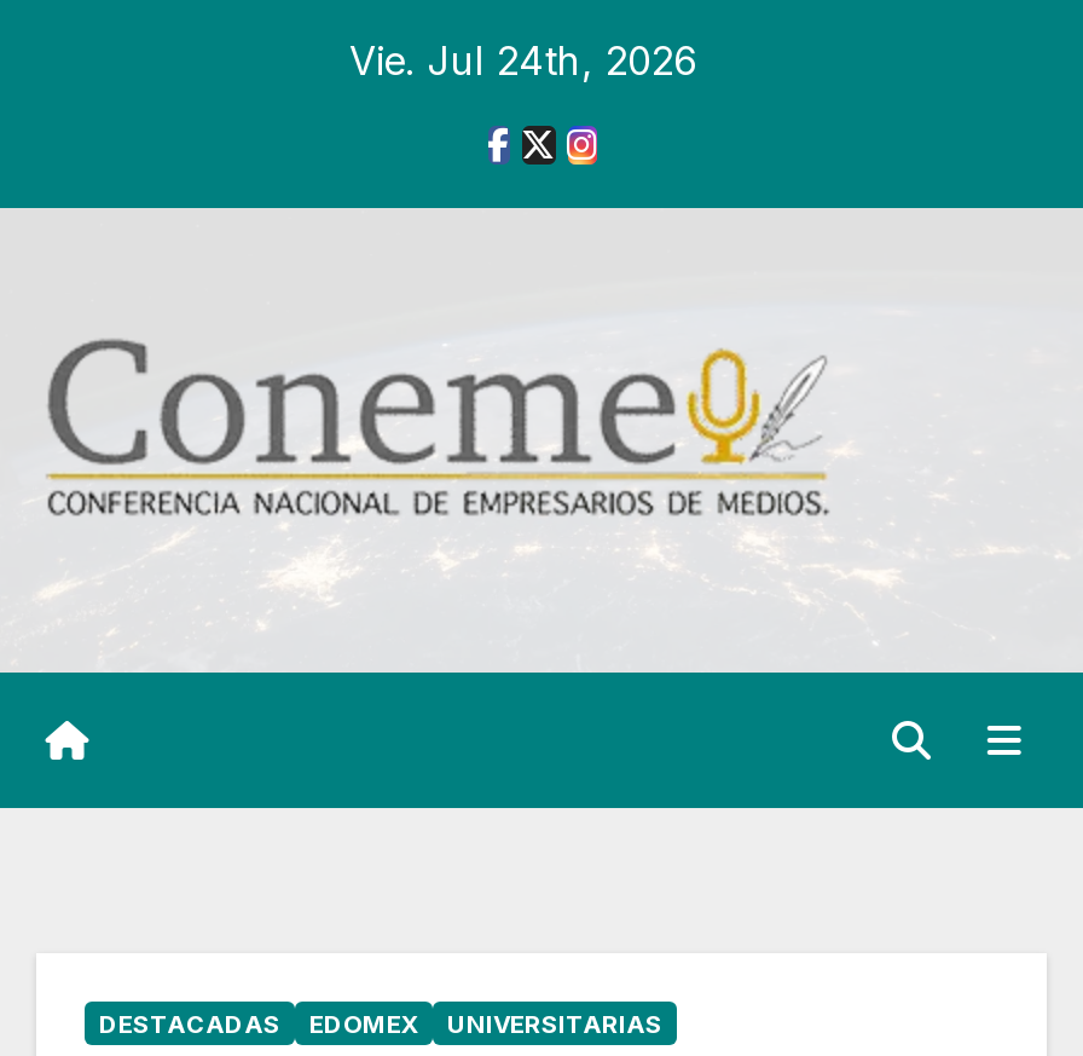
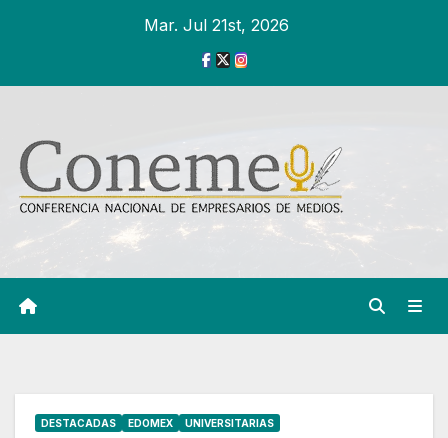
[349,36,697,85] Vie. Jul 24th, 2026 -> [144,15,289,35] Mar. Jul 21st, 2026

